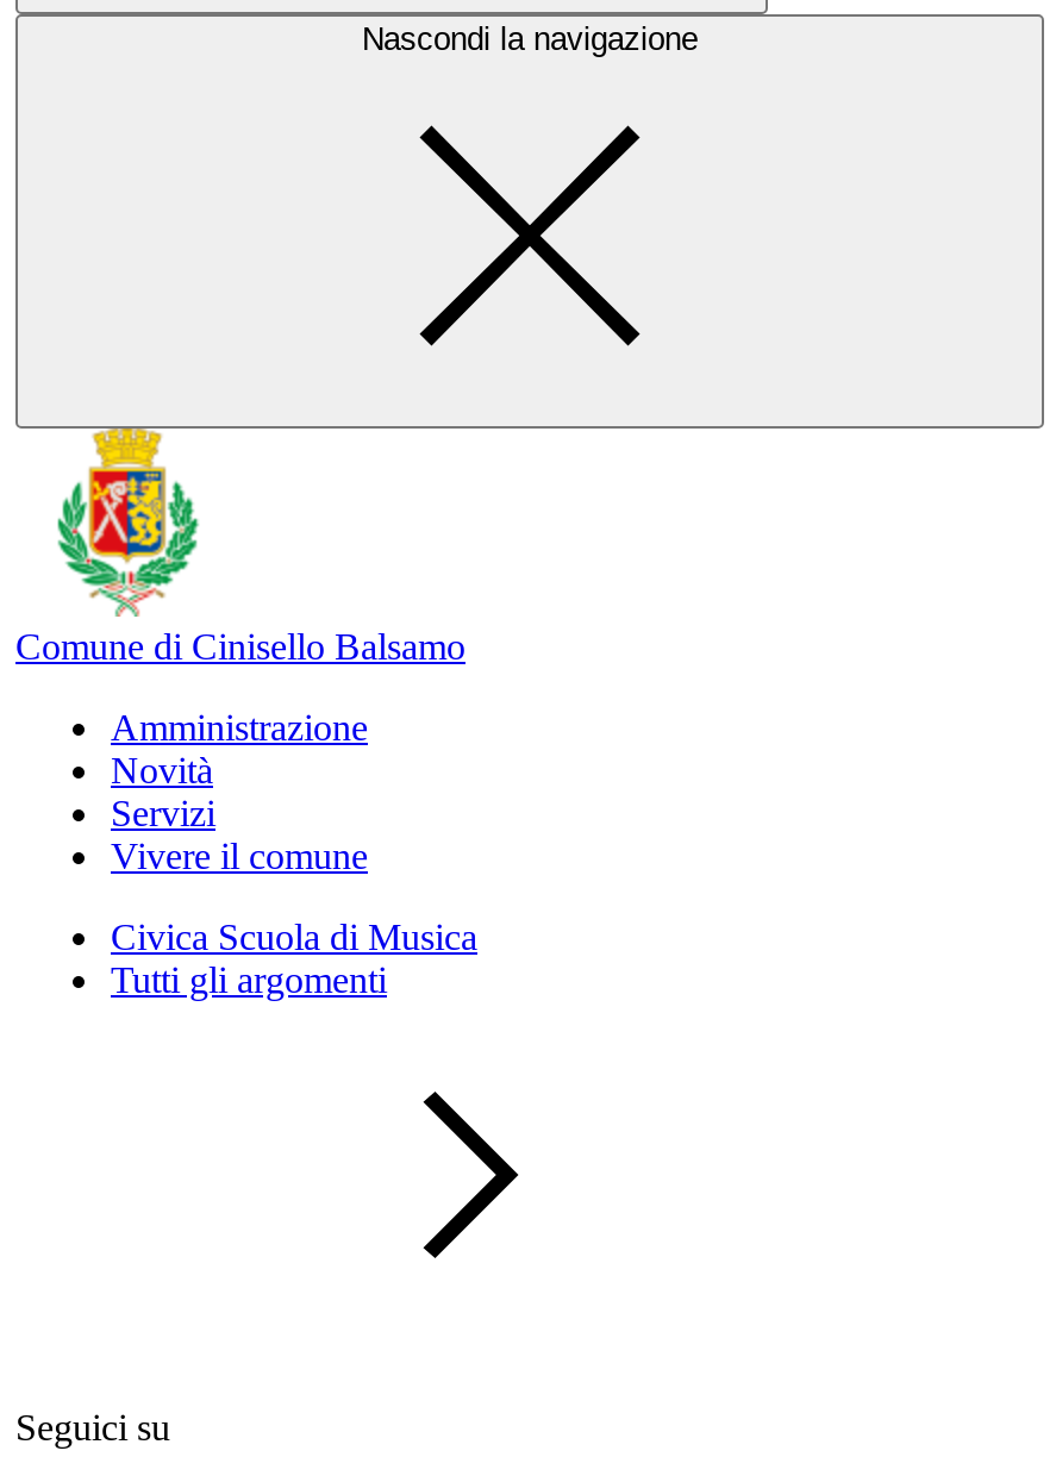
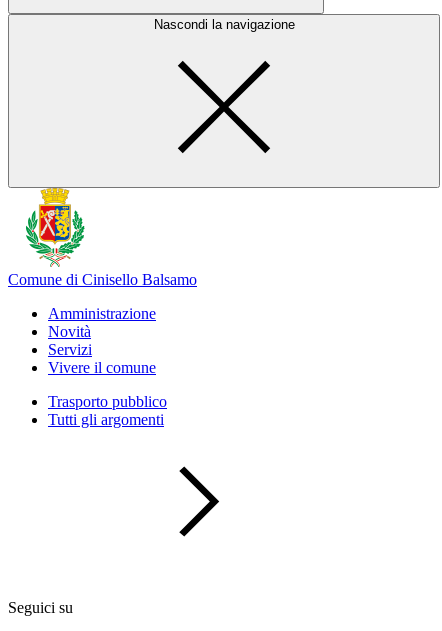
[111,917,477,957] Civica Scuola di Musica -> [48,393,167,410] Trasporto pubblico

